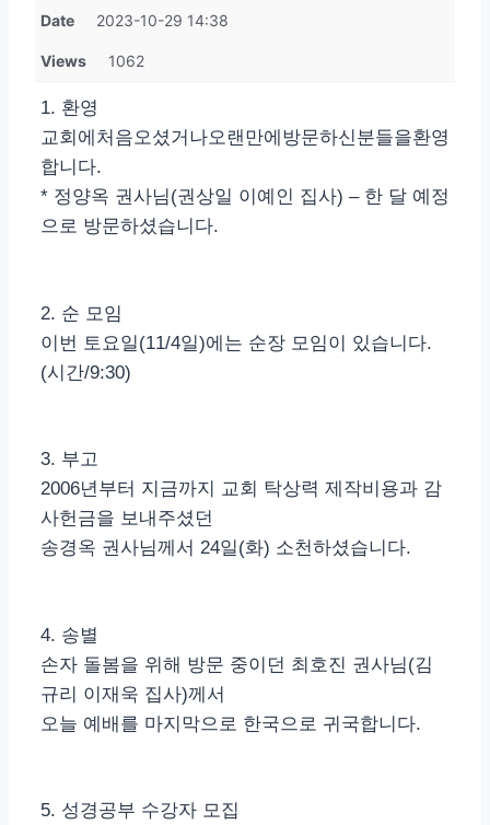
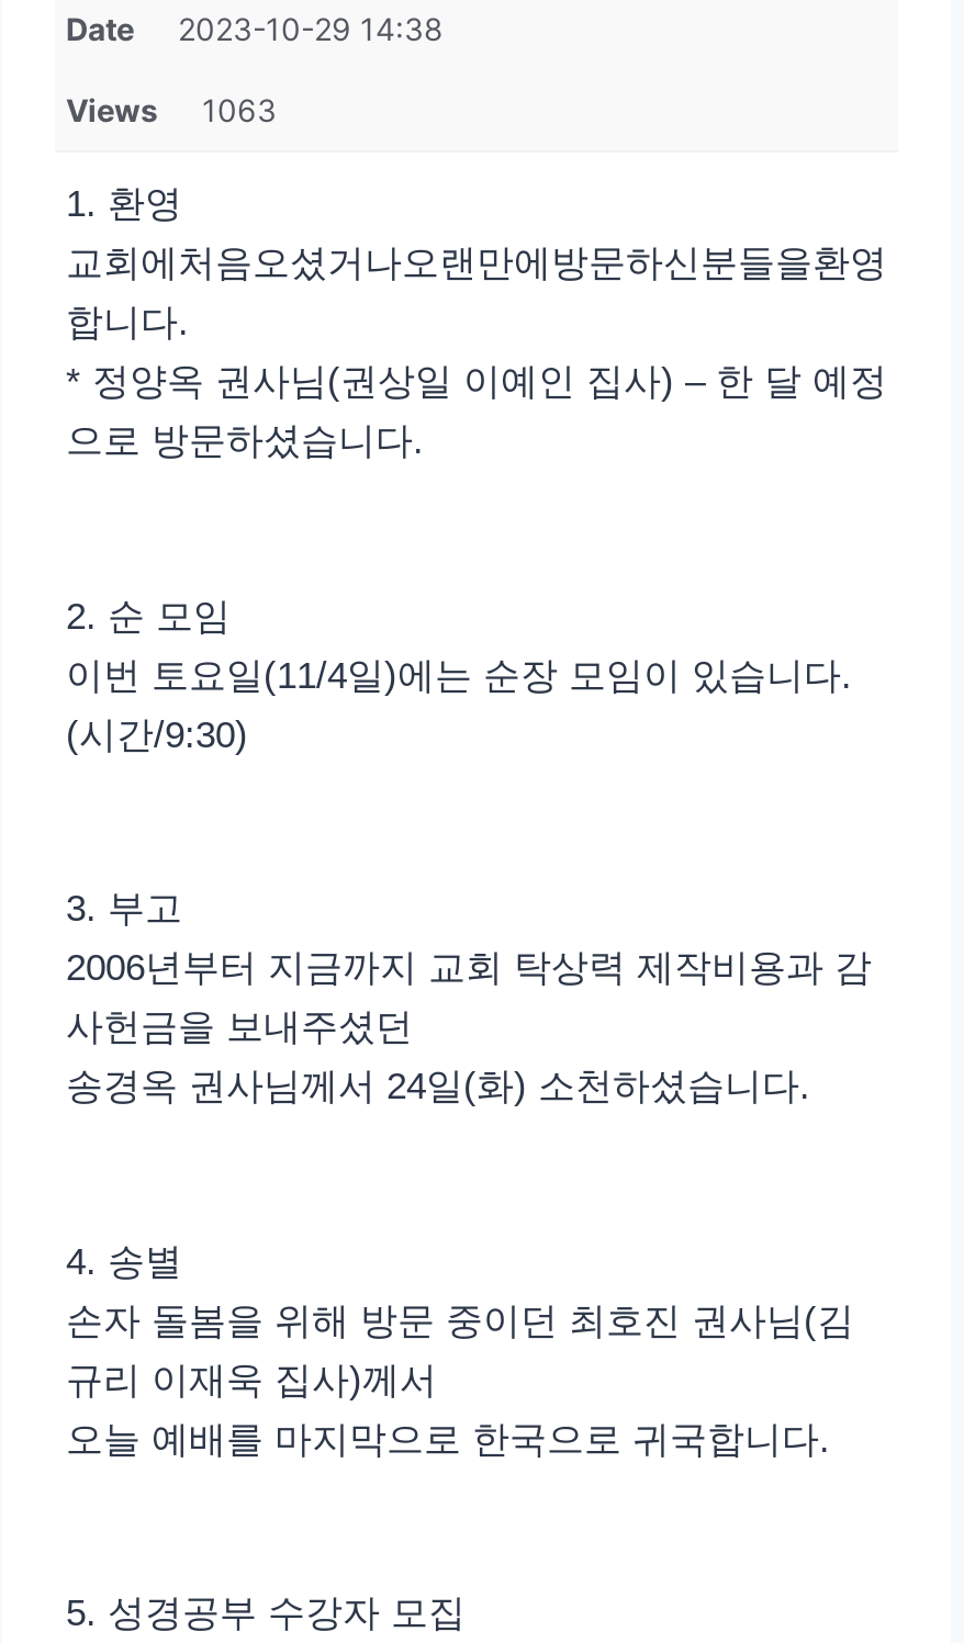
[40,51,144,70] Views 1062 -> [66,91,277,128] Views 1063

